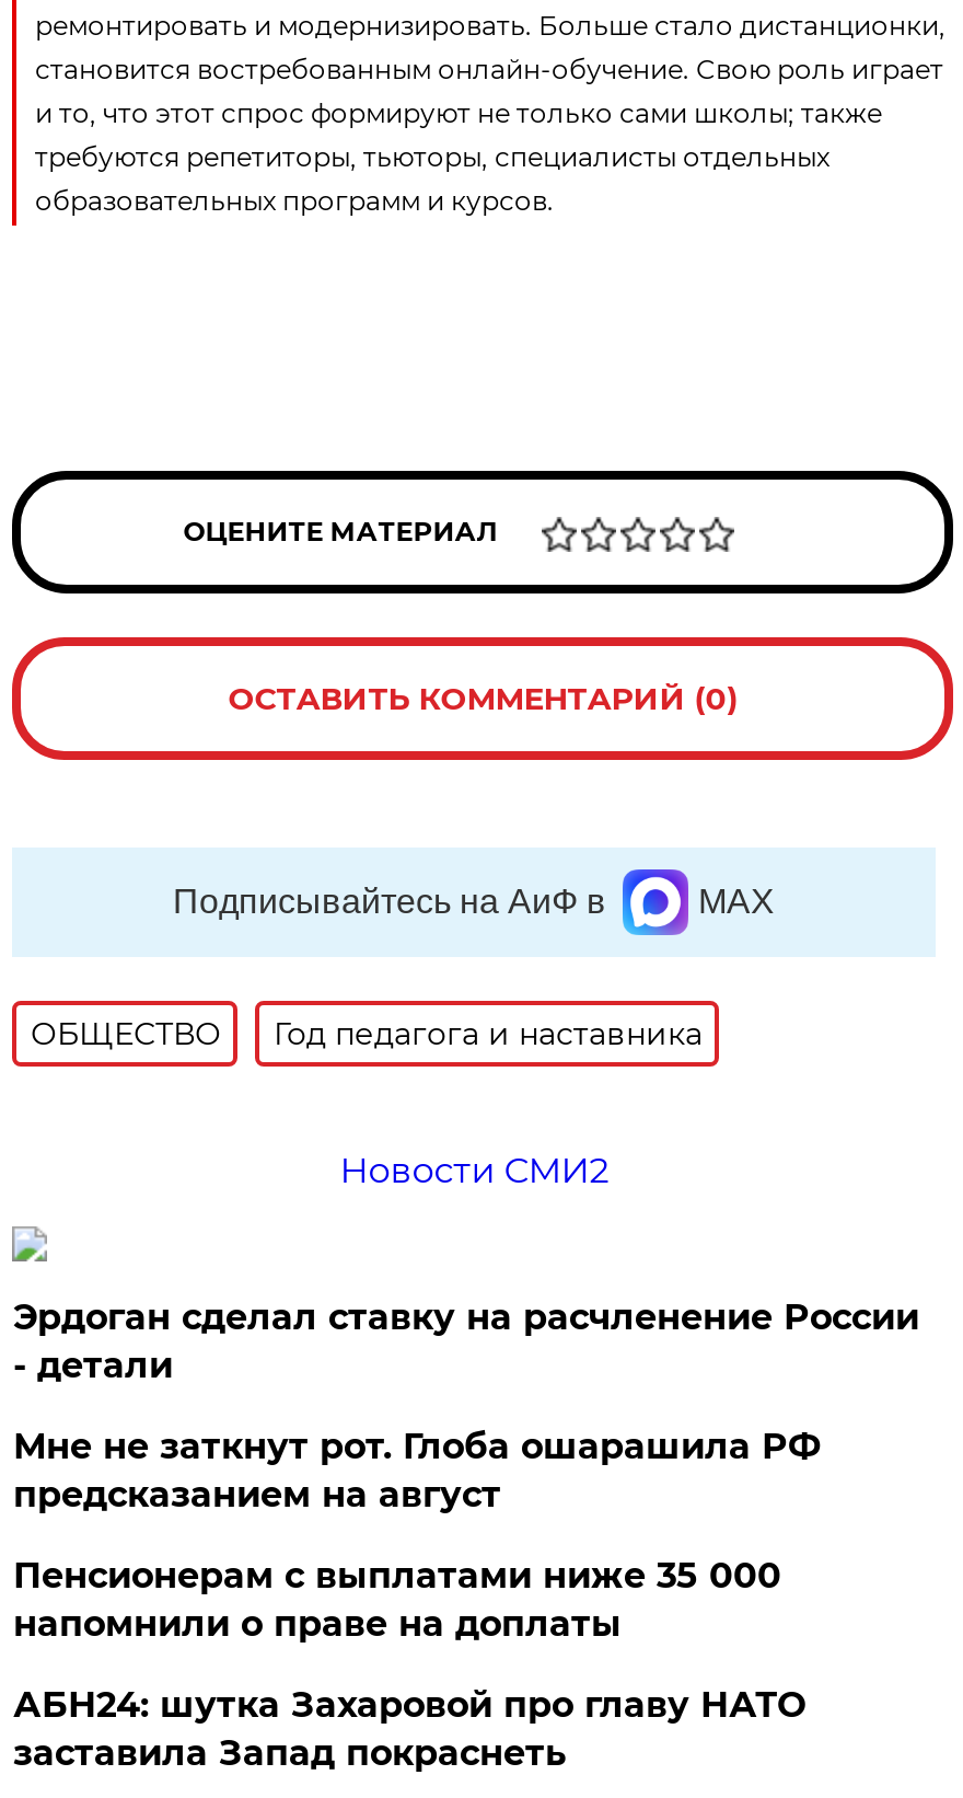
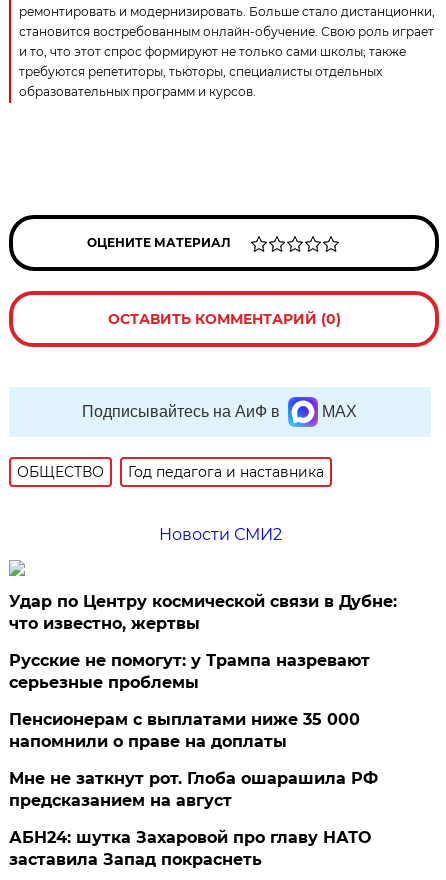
none -> [9,651,370,692] Русские не помогут: у Трампа назревают | серьезные проблемы
[13,1296,919,1386] Эрдоган сделал ставку на расчленение России | - детали -> [9,592,397,633] Удар по Центру космической связи в Дубне: | что известно, жертвы
moved [13,1426,821,1515] -> [9,769,378,810]: Мне не заткнут рот. Глоба ошарашила РФ | предсказанием на август

